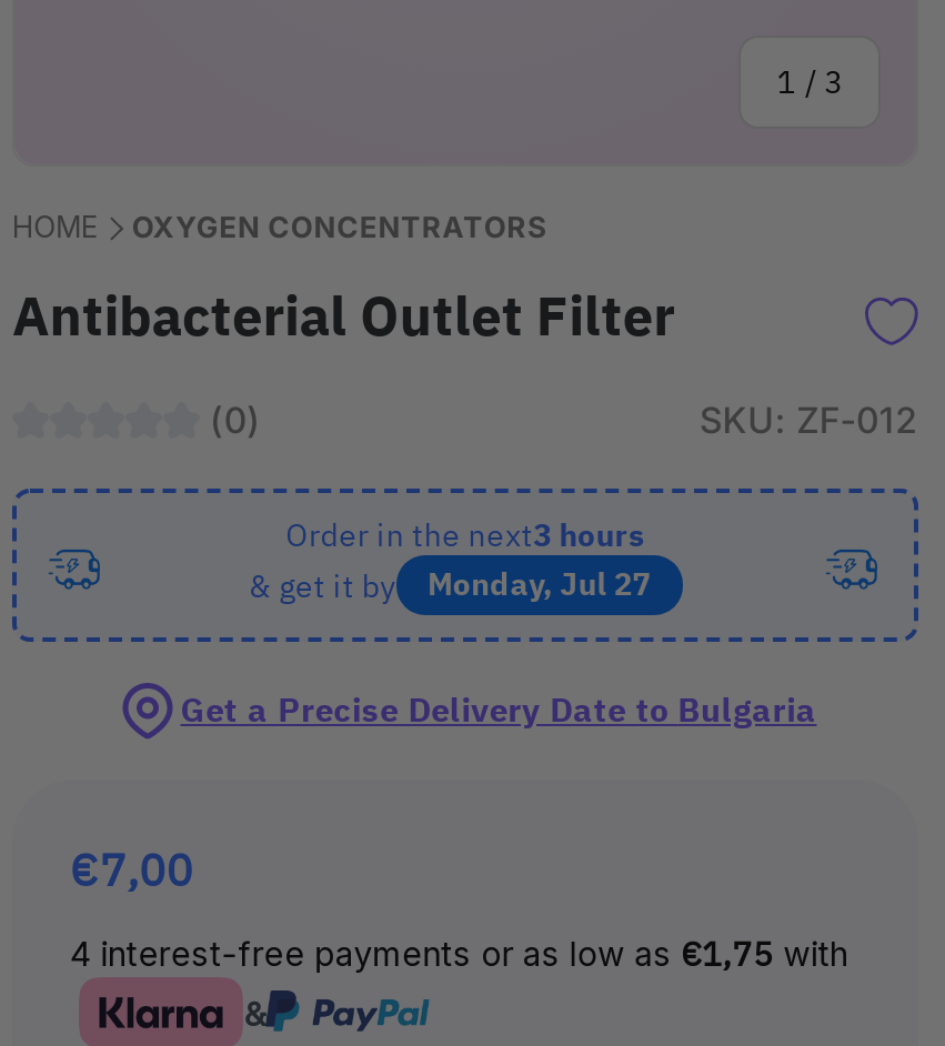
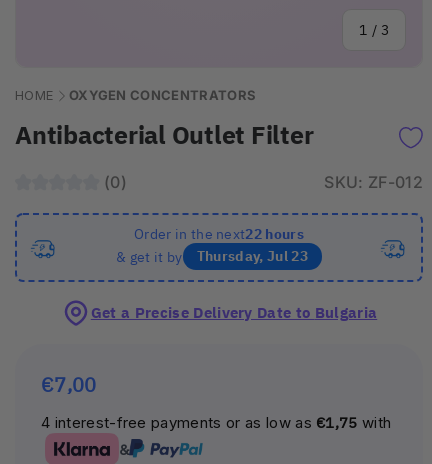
[286,516,645,556] Order in the next3 hours -> [134,225,304,243] Order in the next22 hours
[249,565,651,606] & get it by Monday, Jul 27 -> [116,247,308,266] & get it by Thursday, Jul 23

